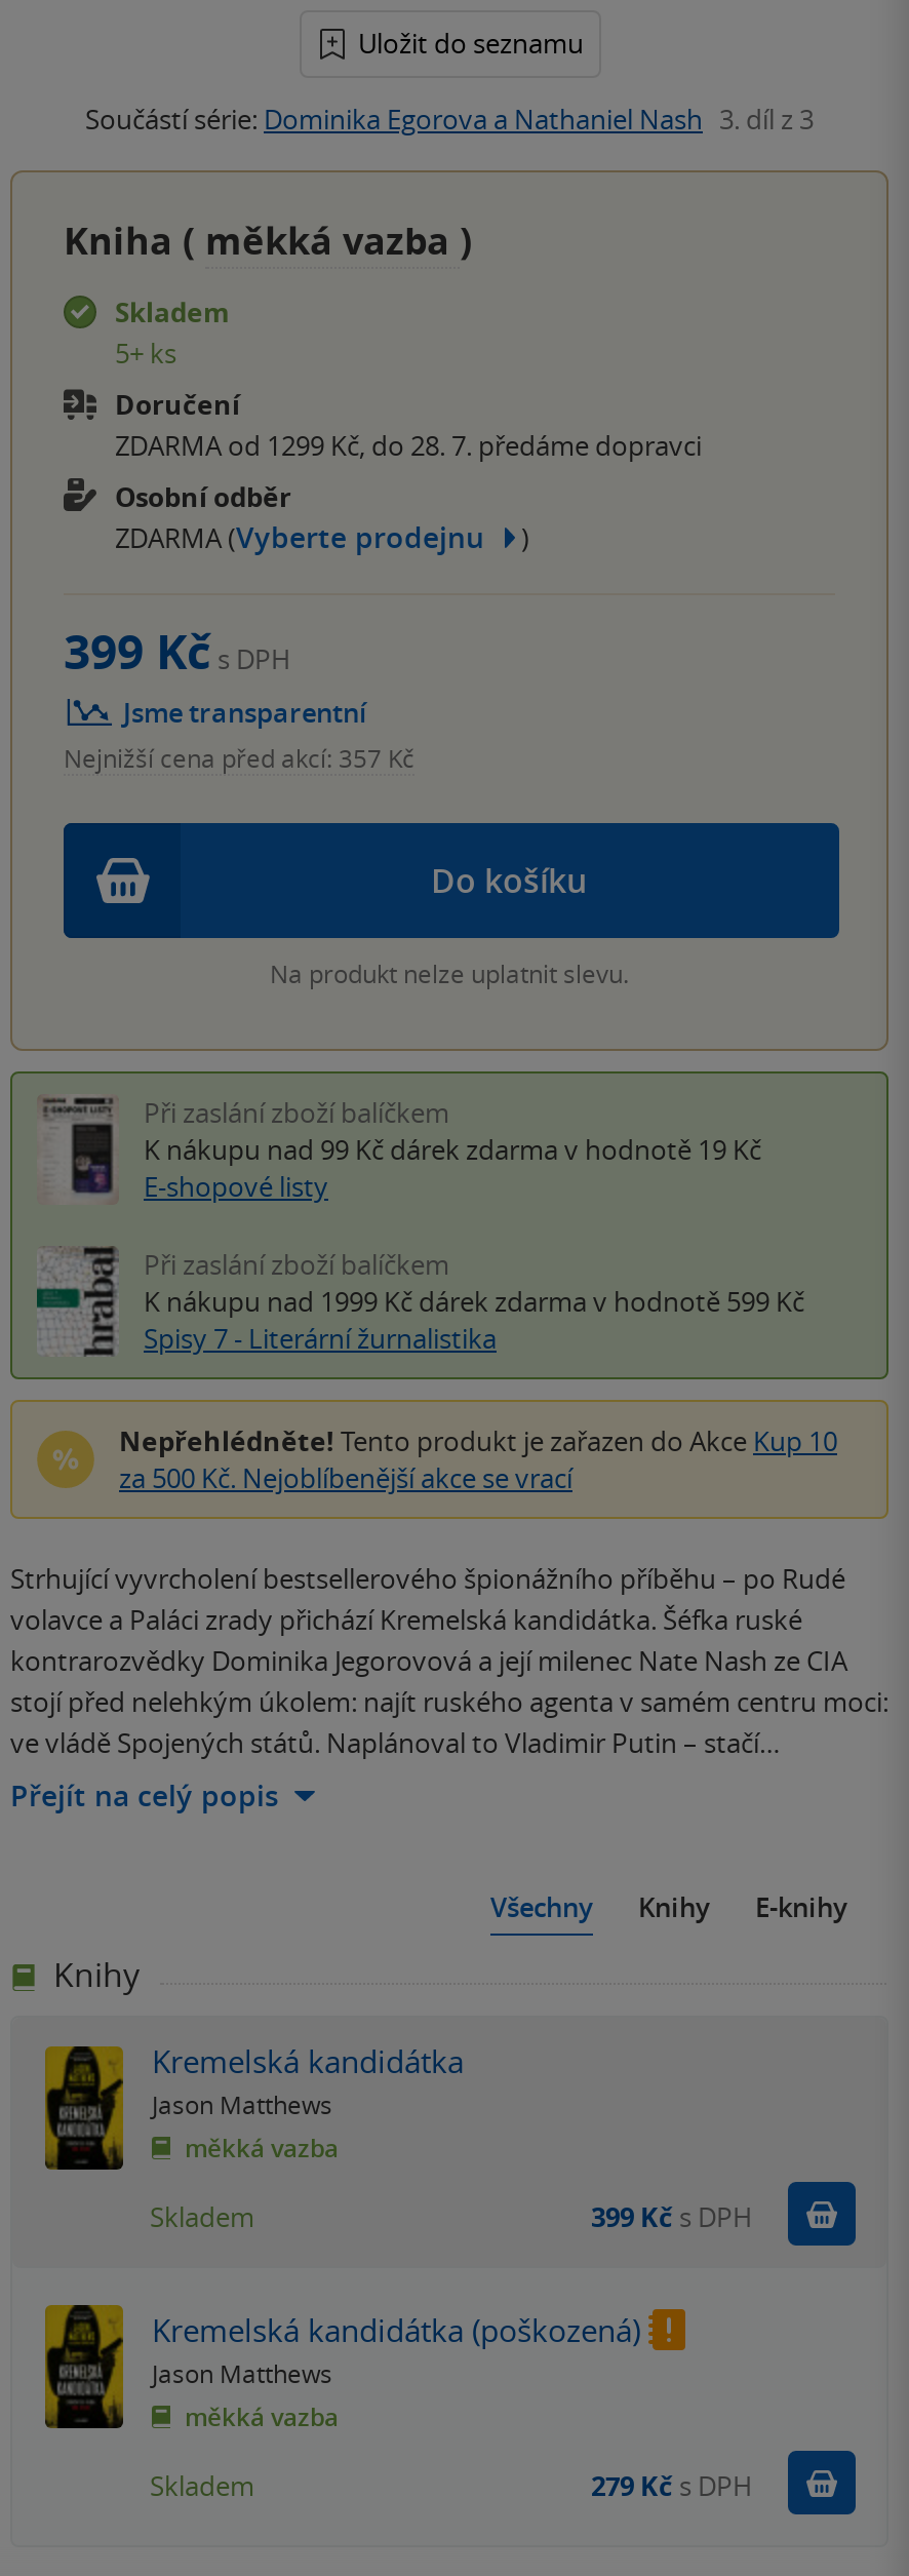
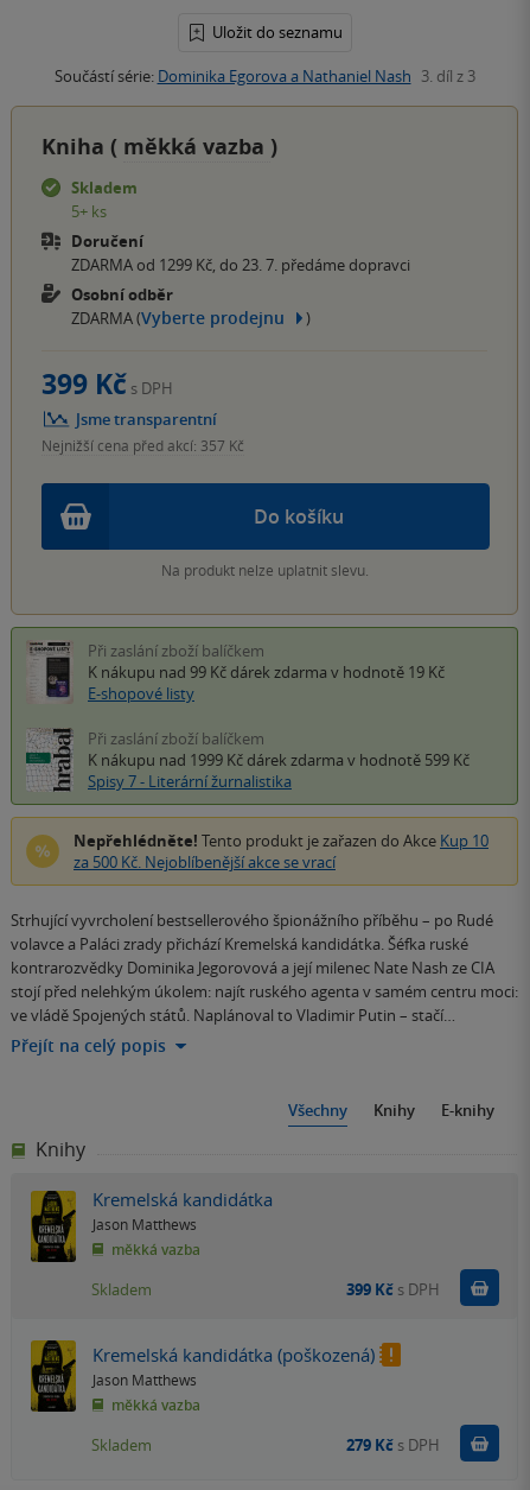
[115,427,702,463] ZDARMA od 1299 Kč, do 28. 7. předáme dopravci -> [71,254,410,275] ZDARMA od 1299 Kč, do 23. 7. předáme dopravci

